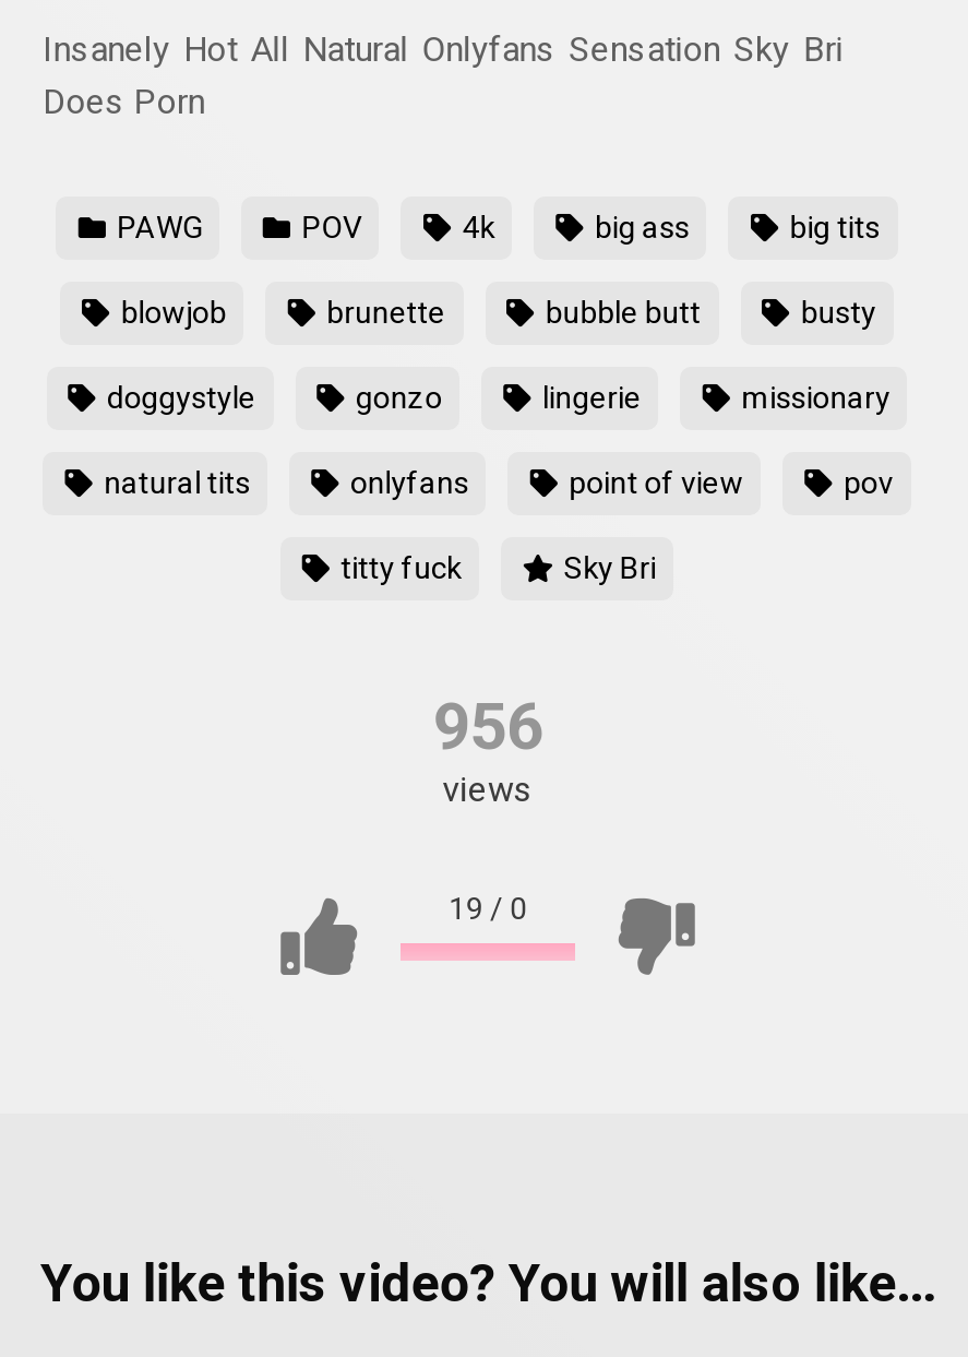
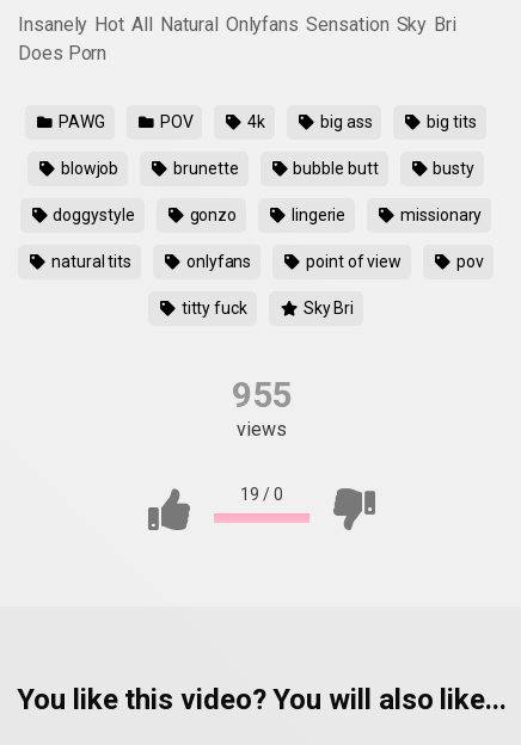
[432,688,543,764] 956 -> [231,374,292,415] 955

